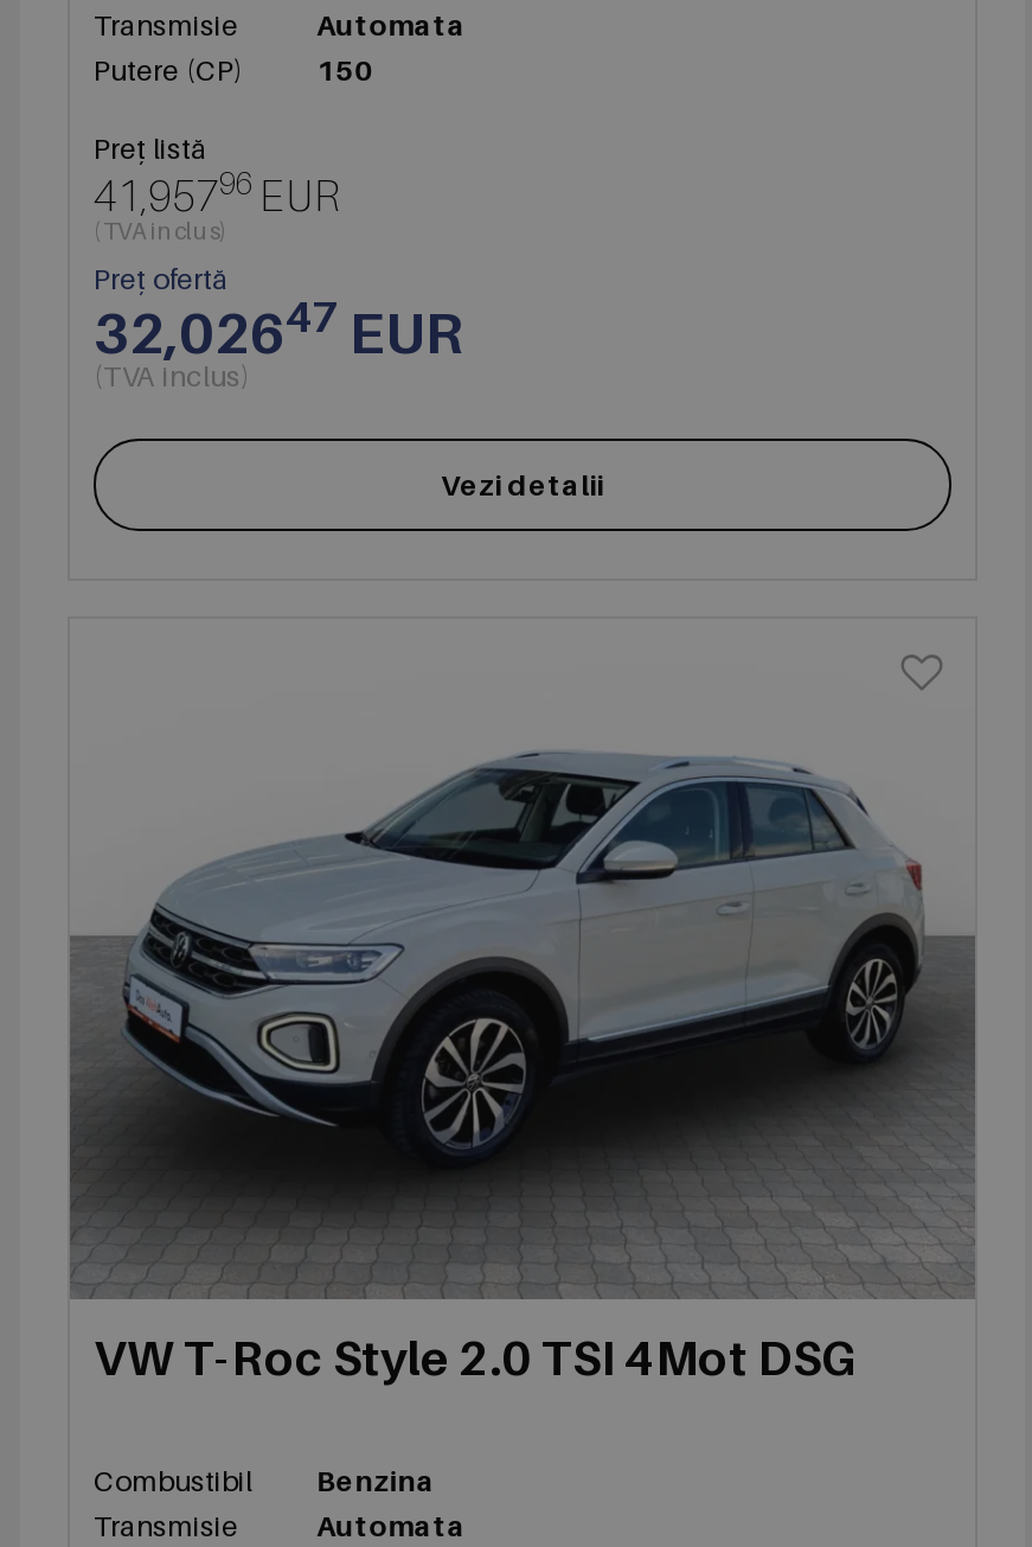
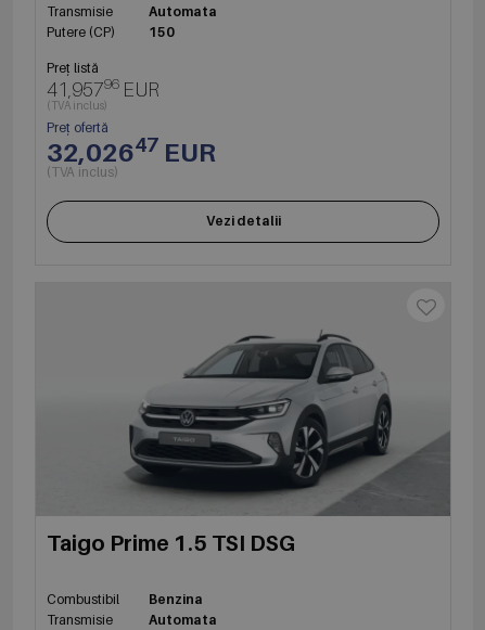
[70,749,973,1386] [image] | VW T-Roc Style 2.0 TSI 4Mot DSG -> [37,329,449,556] [image] | Taigo Prime 1.5 TSI DSG

